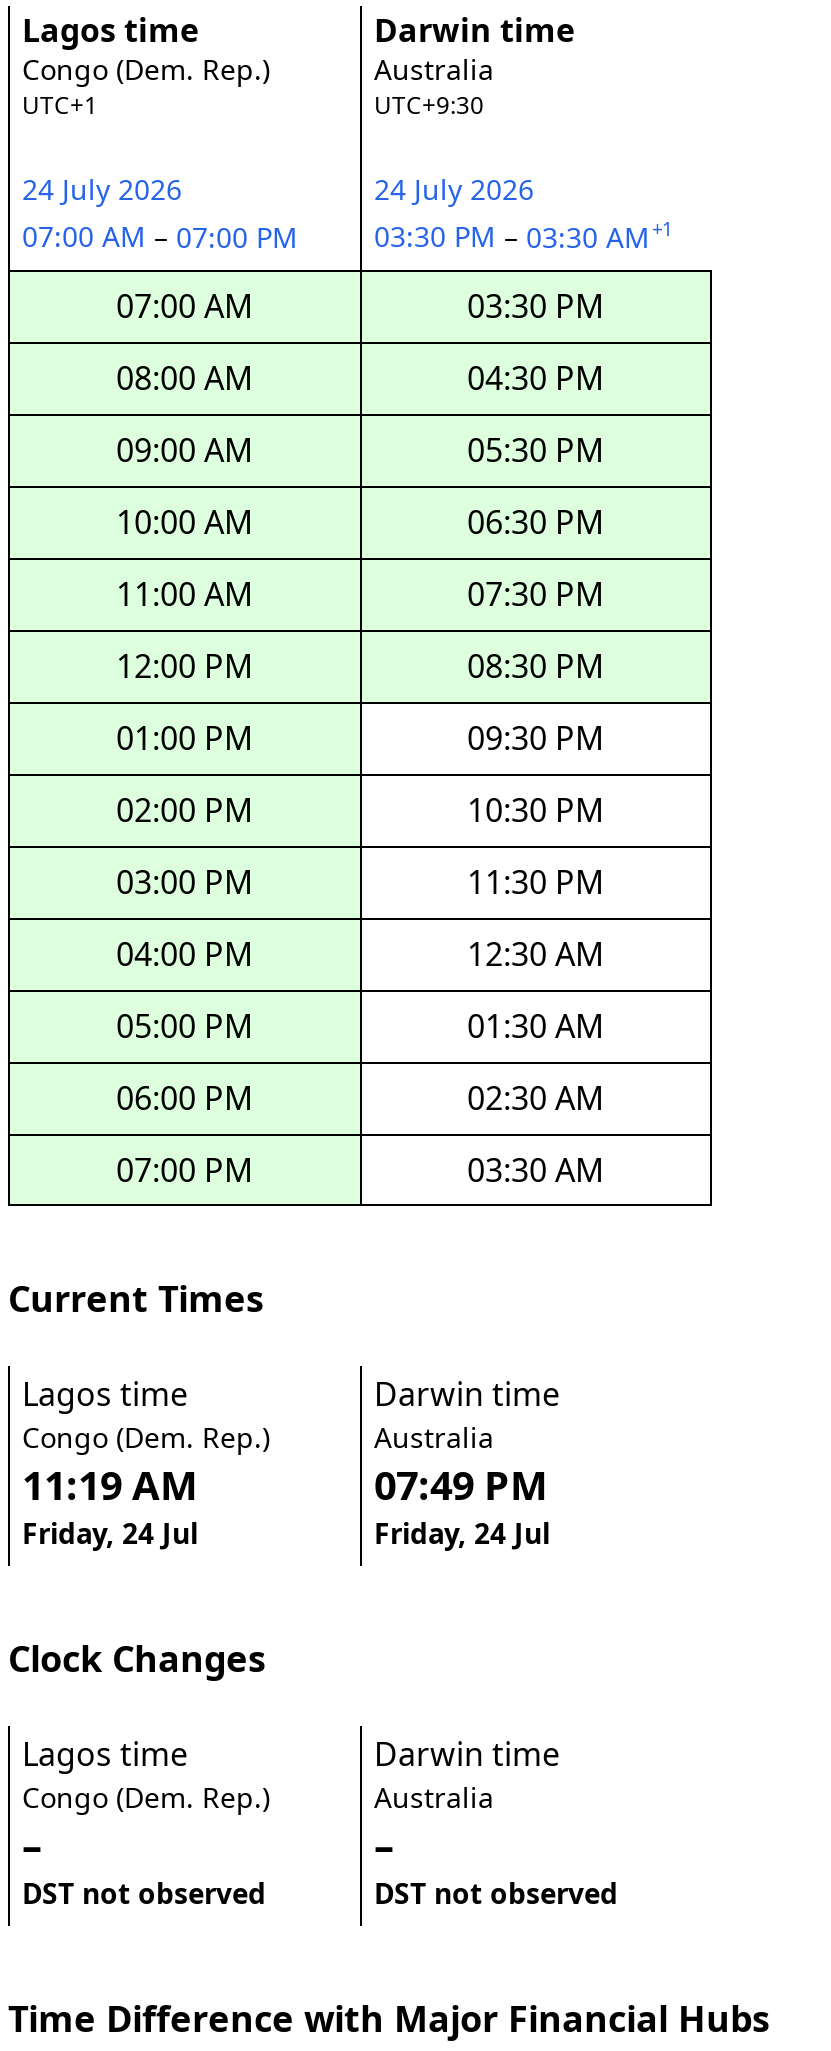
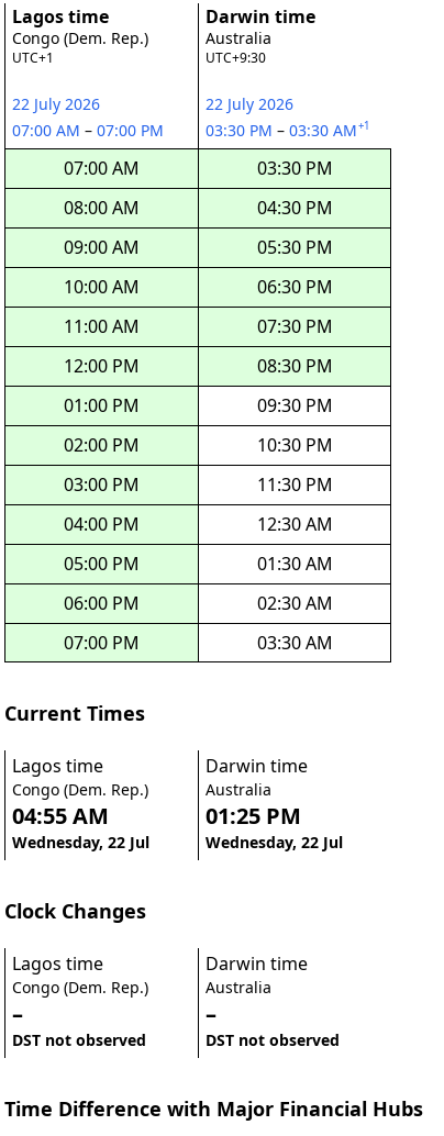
[22,170,182,208] 24 July 2026 -> [12,93,100,114] 22 July 2026
[374,170,534,208] 24 July 2026 -> [206,93,293,114] 22 July 2026
[22,1457,198,1511] 11:19 AM -> [12,801,109,830] 04:55 AM
[374,1457,548,1511] 07:49 PM -> [206,801,301,830] 01:25 PM
[22,1513,198,1551] Friday, 24 Jul -> [12,831,149,852] Wednesday, 22 Jul
[374,1513,550,1551] Friday, 24 Jul -> [206,831,343,852] Wednesday, 22 Jul

